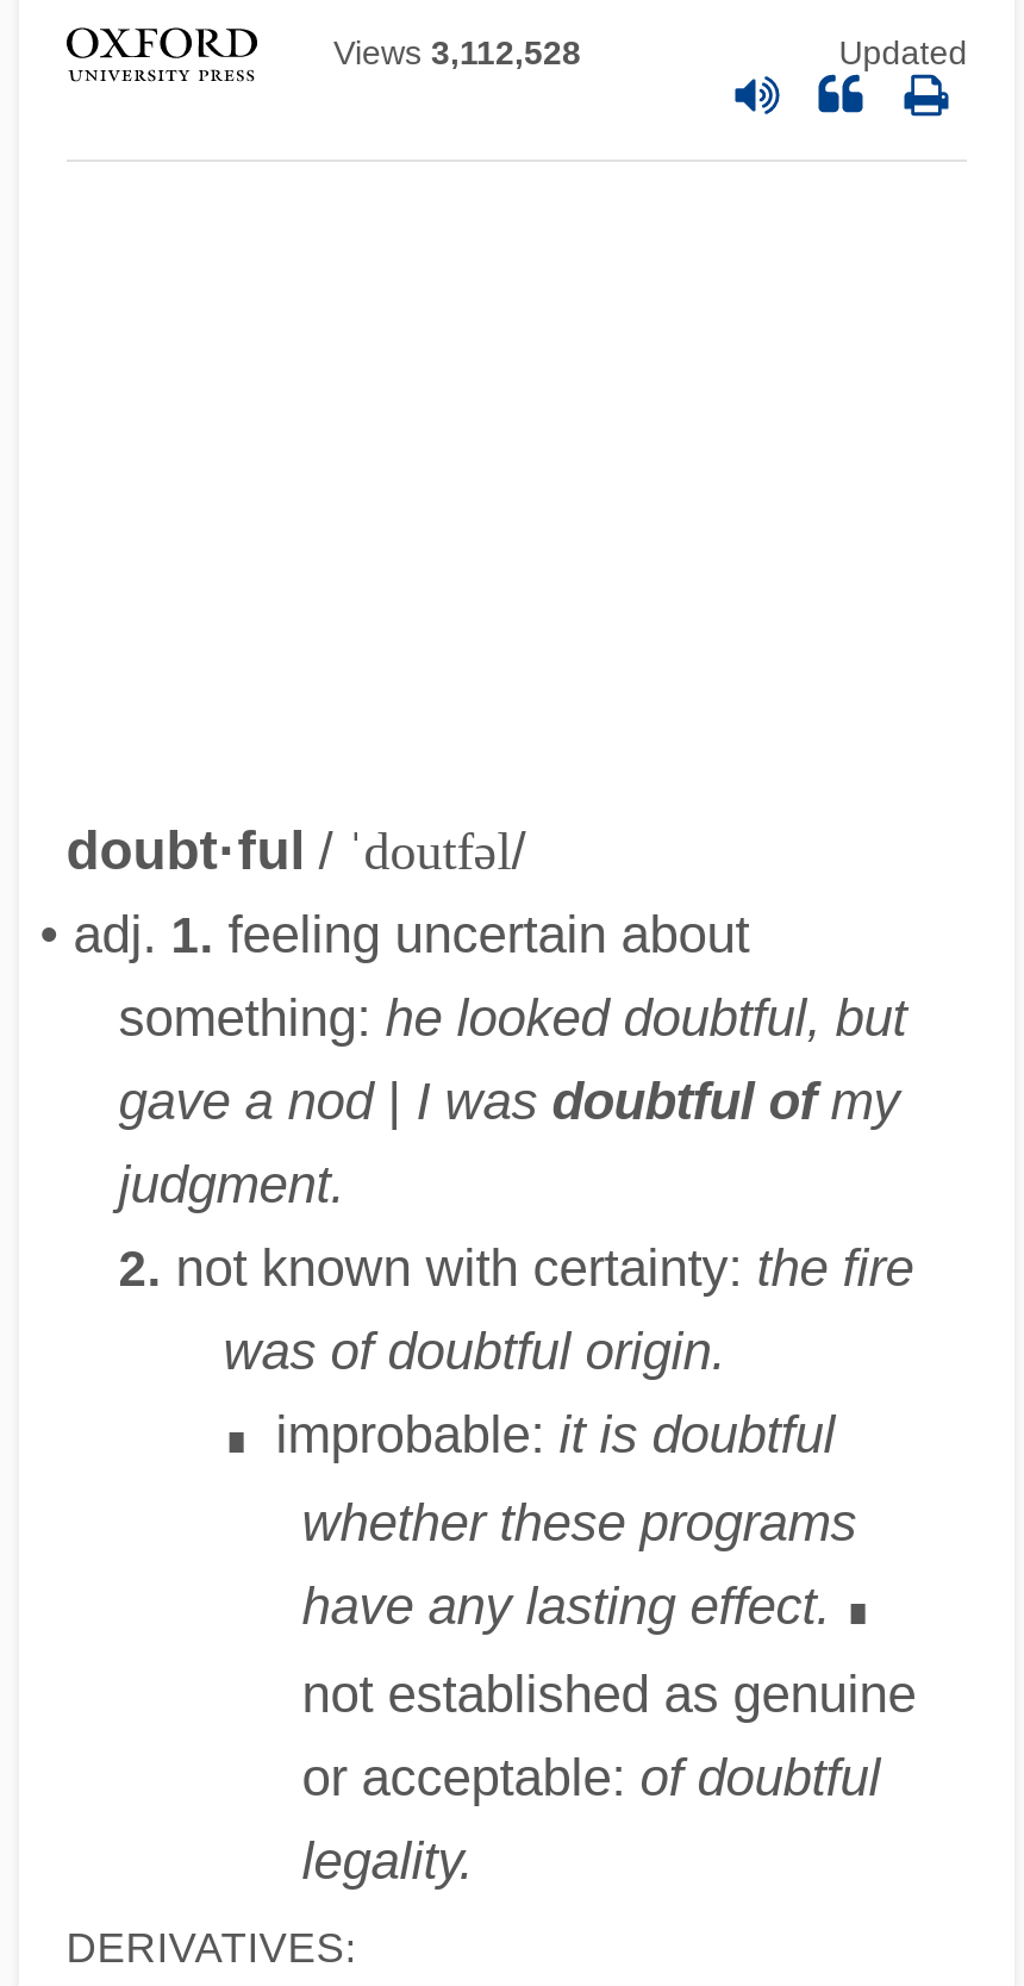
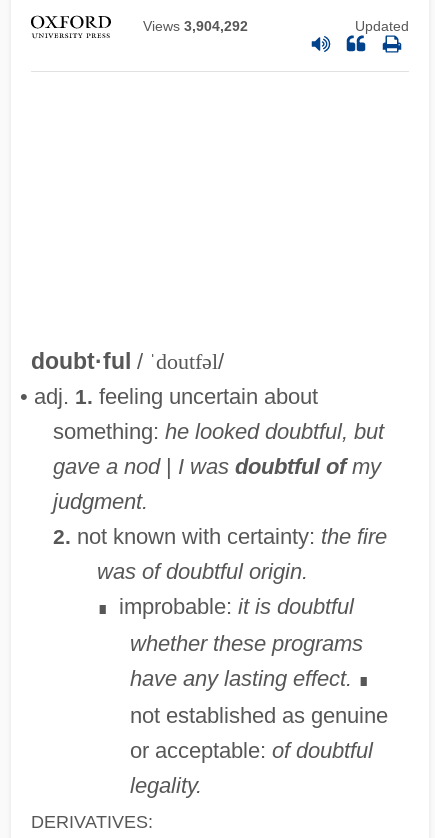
[333,35,581,73] Views 3,112,528 -> [143,18,248,34] Views 3,904,292

